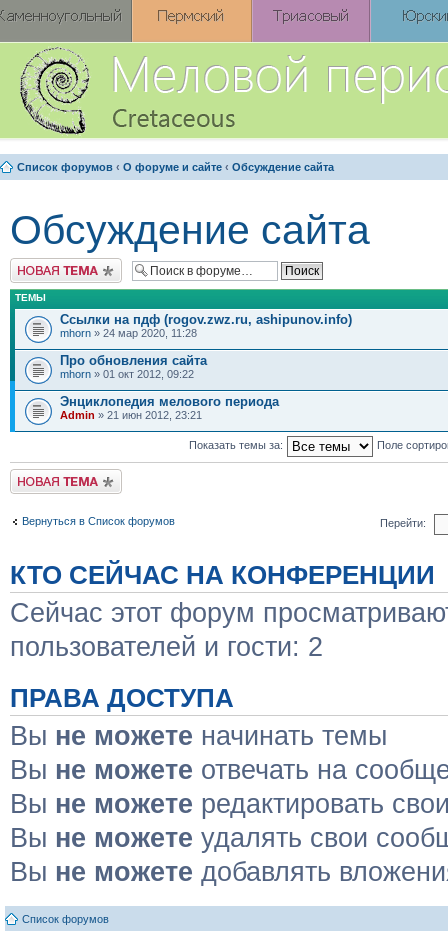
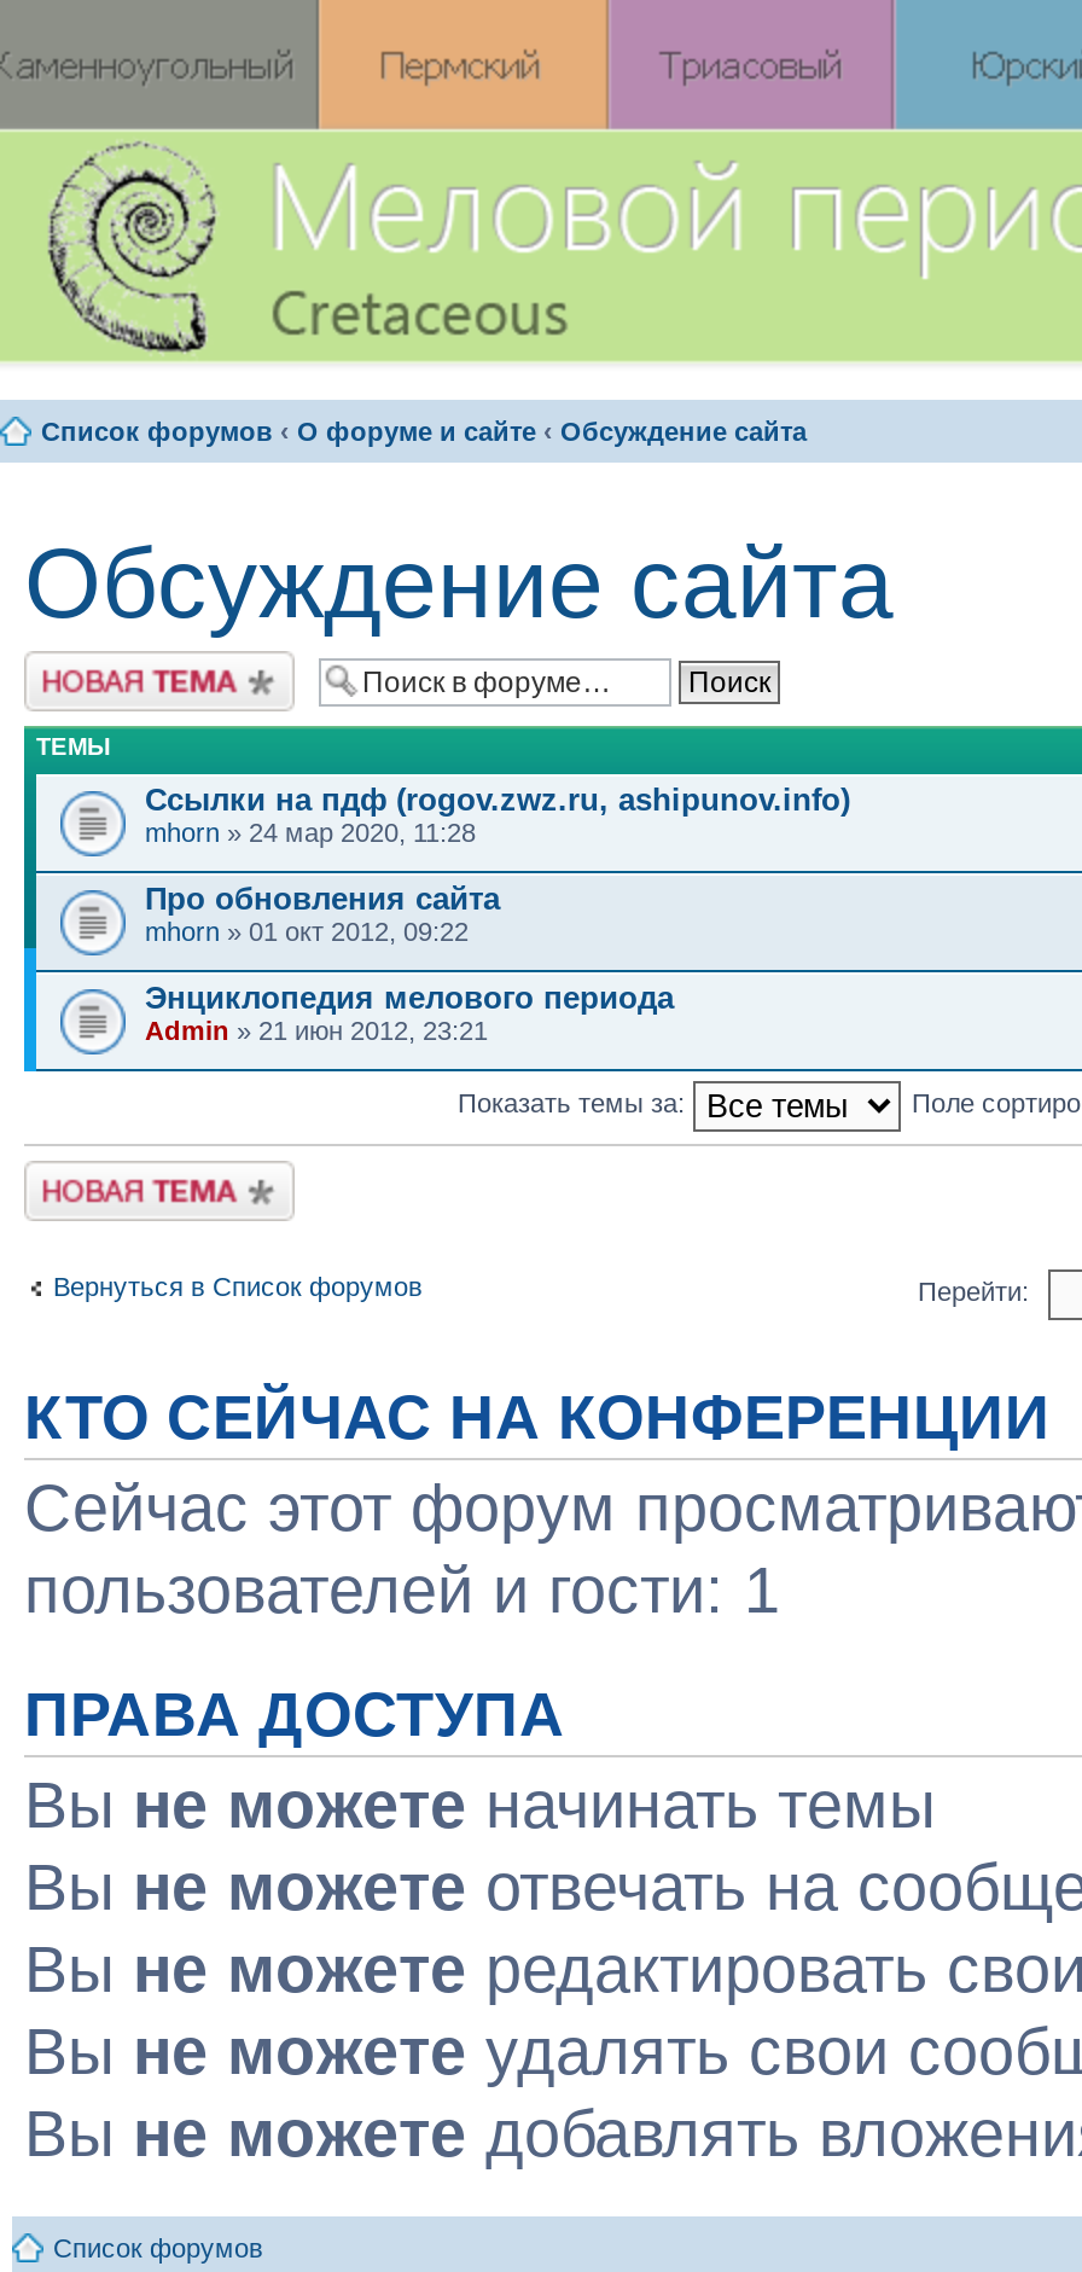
[10,632,323,662] пользователей и гости: 2 -> [24,1555,780,1627] пользователей и гости: 1

